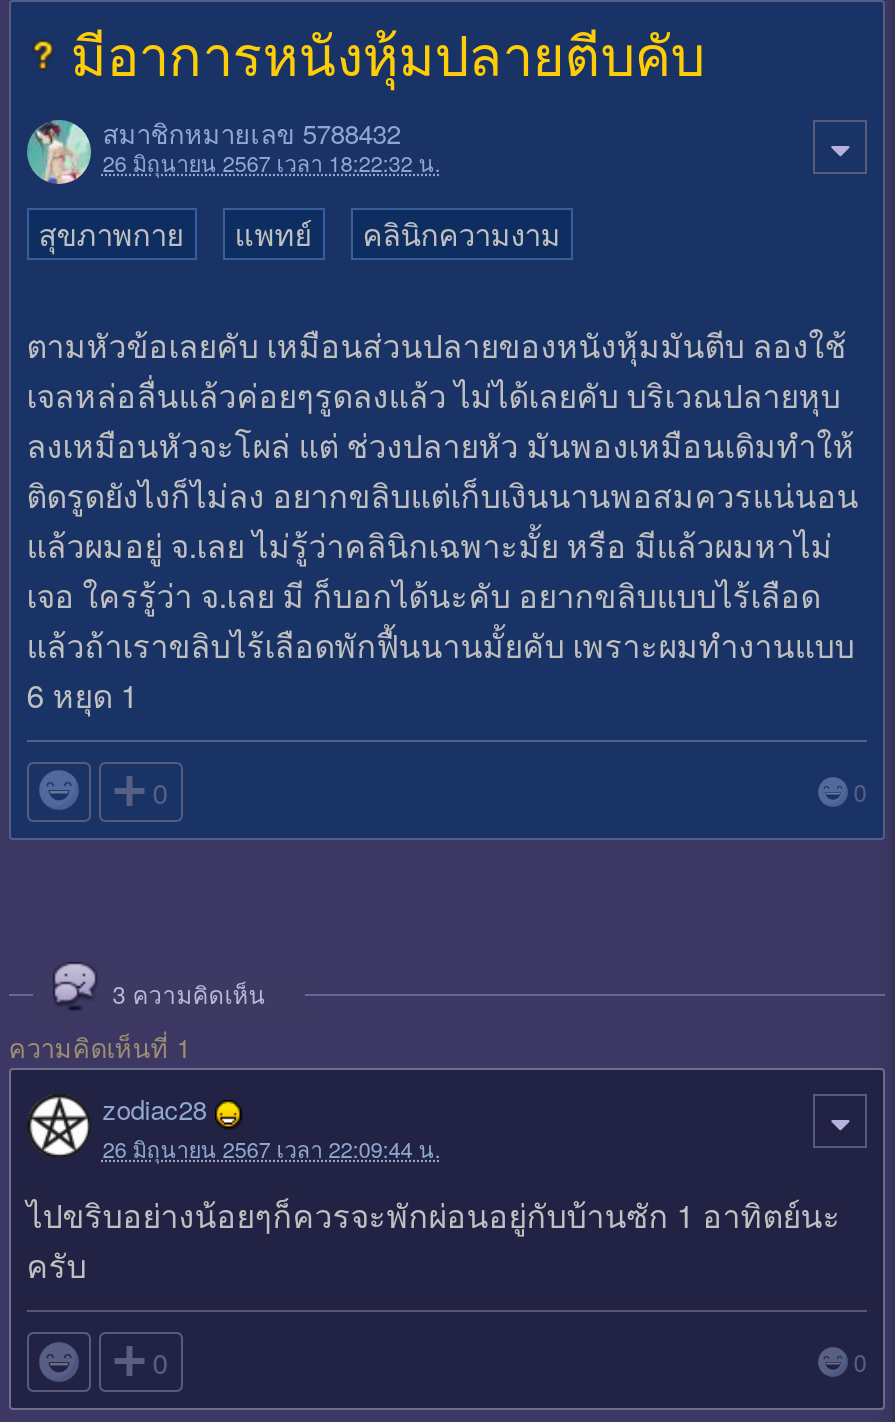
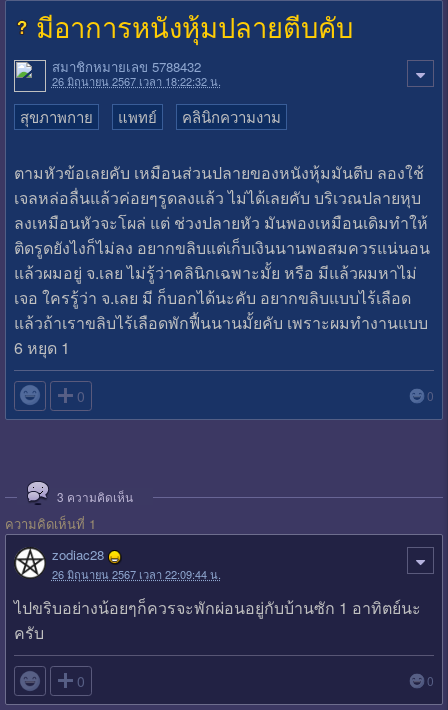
[25,118,93,184] [image] -> [13,59,47,93] [image]

